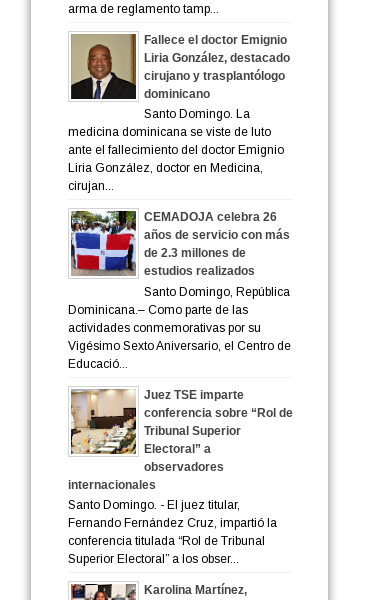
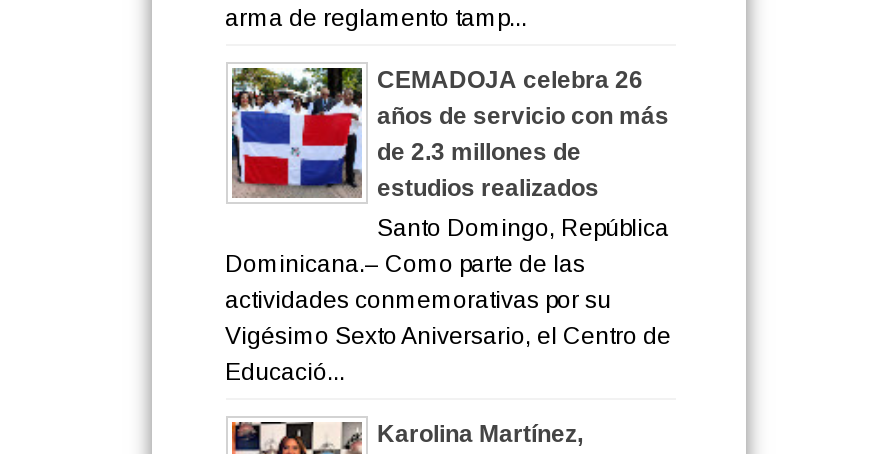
[67,33,289,193] [image] | Fallece el doctor Emignio | Liria González, destacado | cirujano y trasplantólogo | dominicano | Santo Domingo. La | medicina dominicana se viste de luto | ante el fallecimiento del doctor Emignio | Liria González, doctor en Medicina, | cirujan... -> none
[67,388,292,566] [image] | Juez TSE imparte | conferencia sobre “Rol de | Tribunal Superior | Electoral” a | observadores | internacionales | Santo Domingo. - El juez titular, | Fernando Fernández Cruz, impartió la | conferencia titulada “Rol de Tribunal | Superior Electoral” a los obser... -> none

